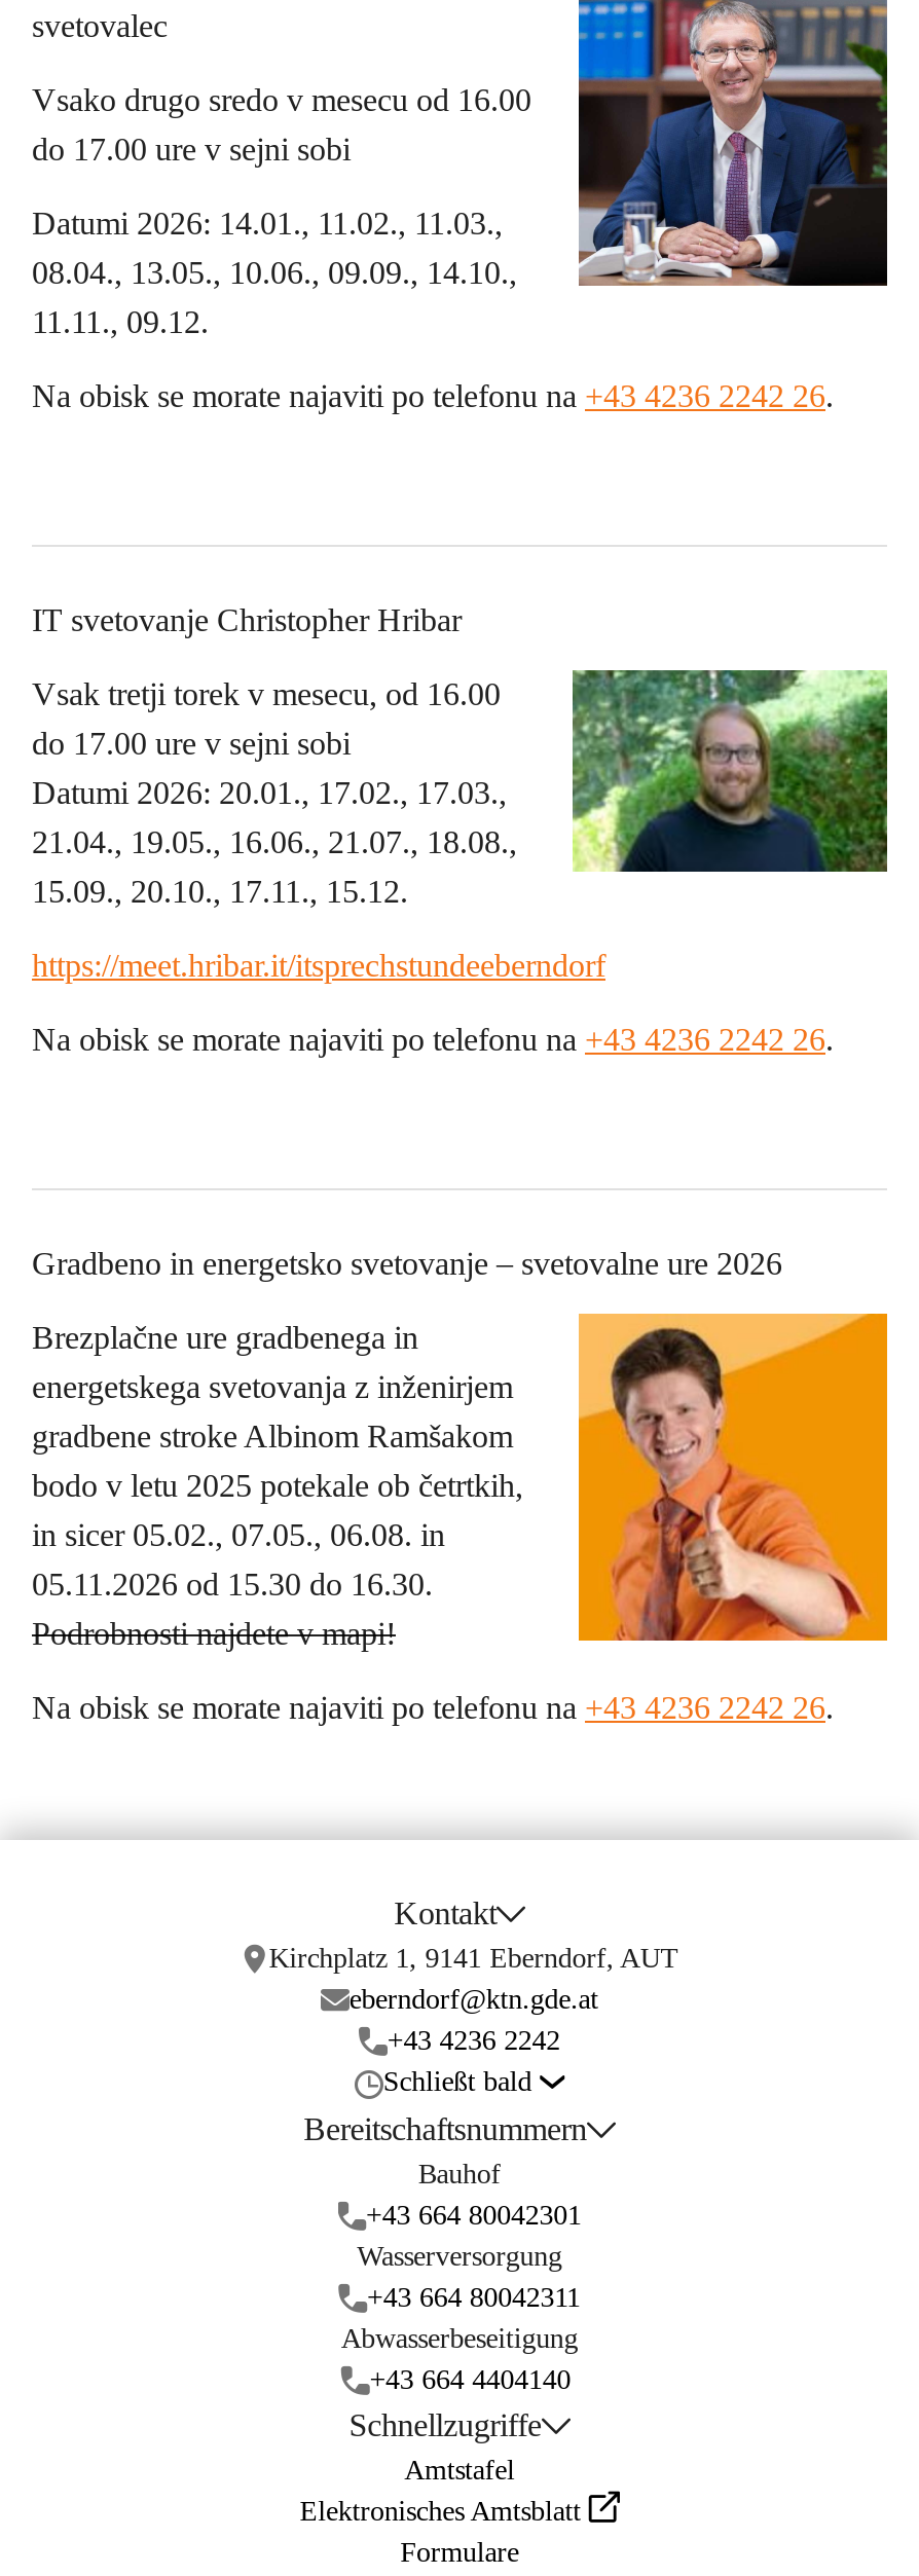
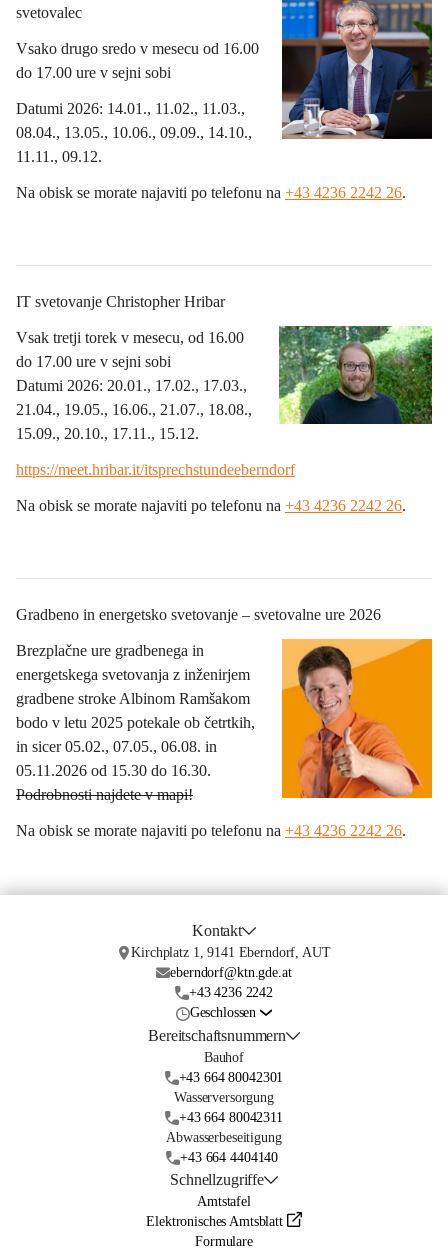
[383,2066,532,2097] Schließt bald -> [190,1005,256,1020] Geschlossen

